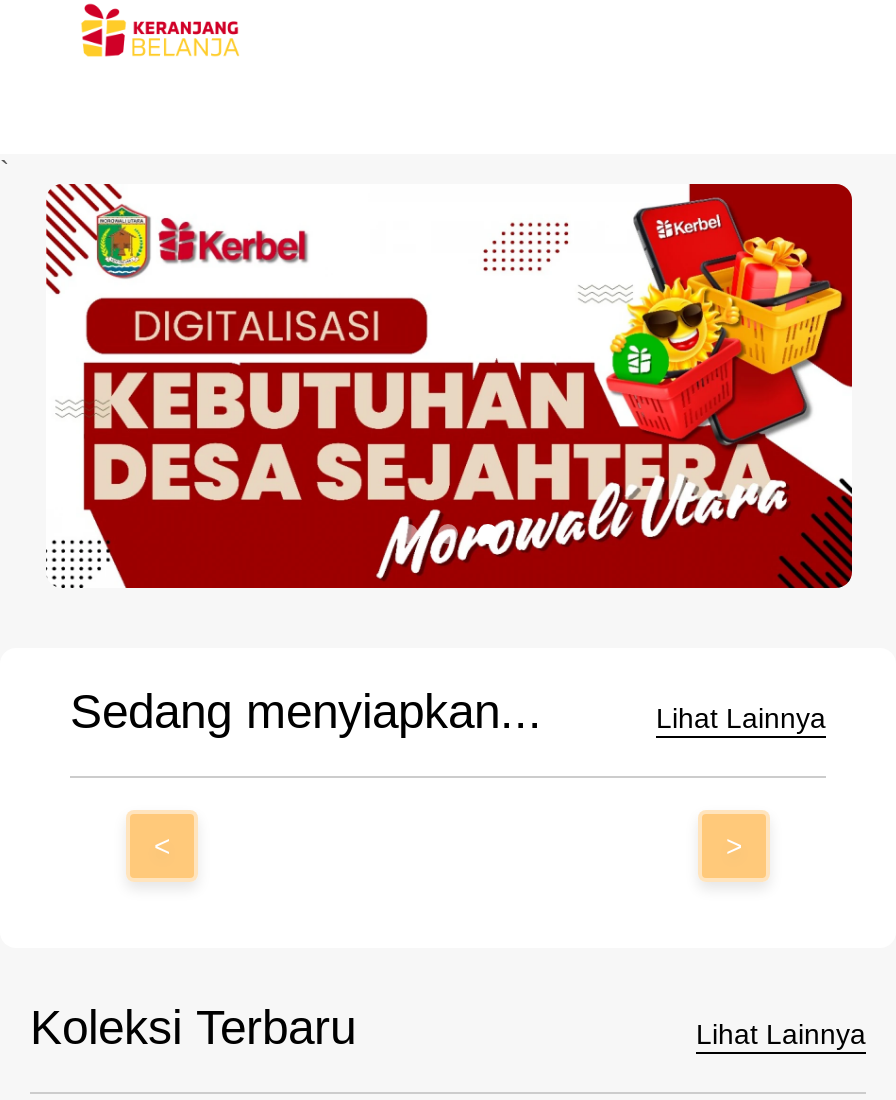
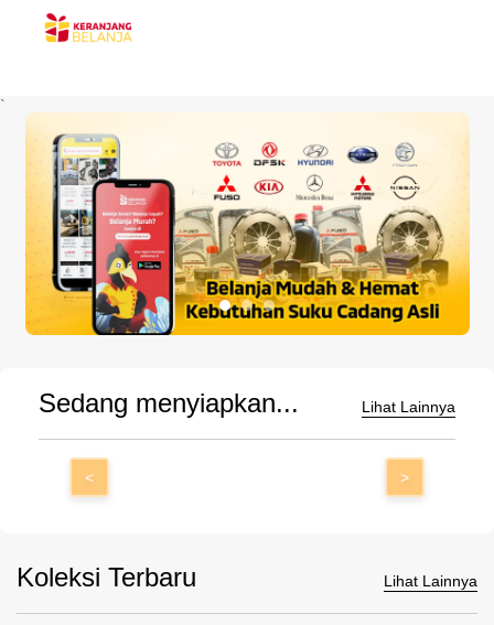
[44,182,854,590] [image] -> [24,112,471,336] [image]

